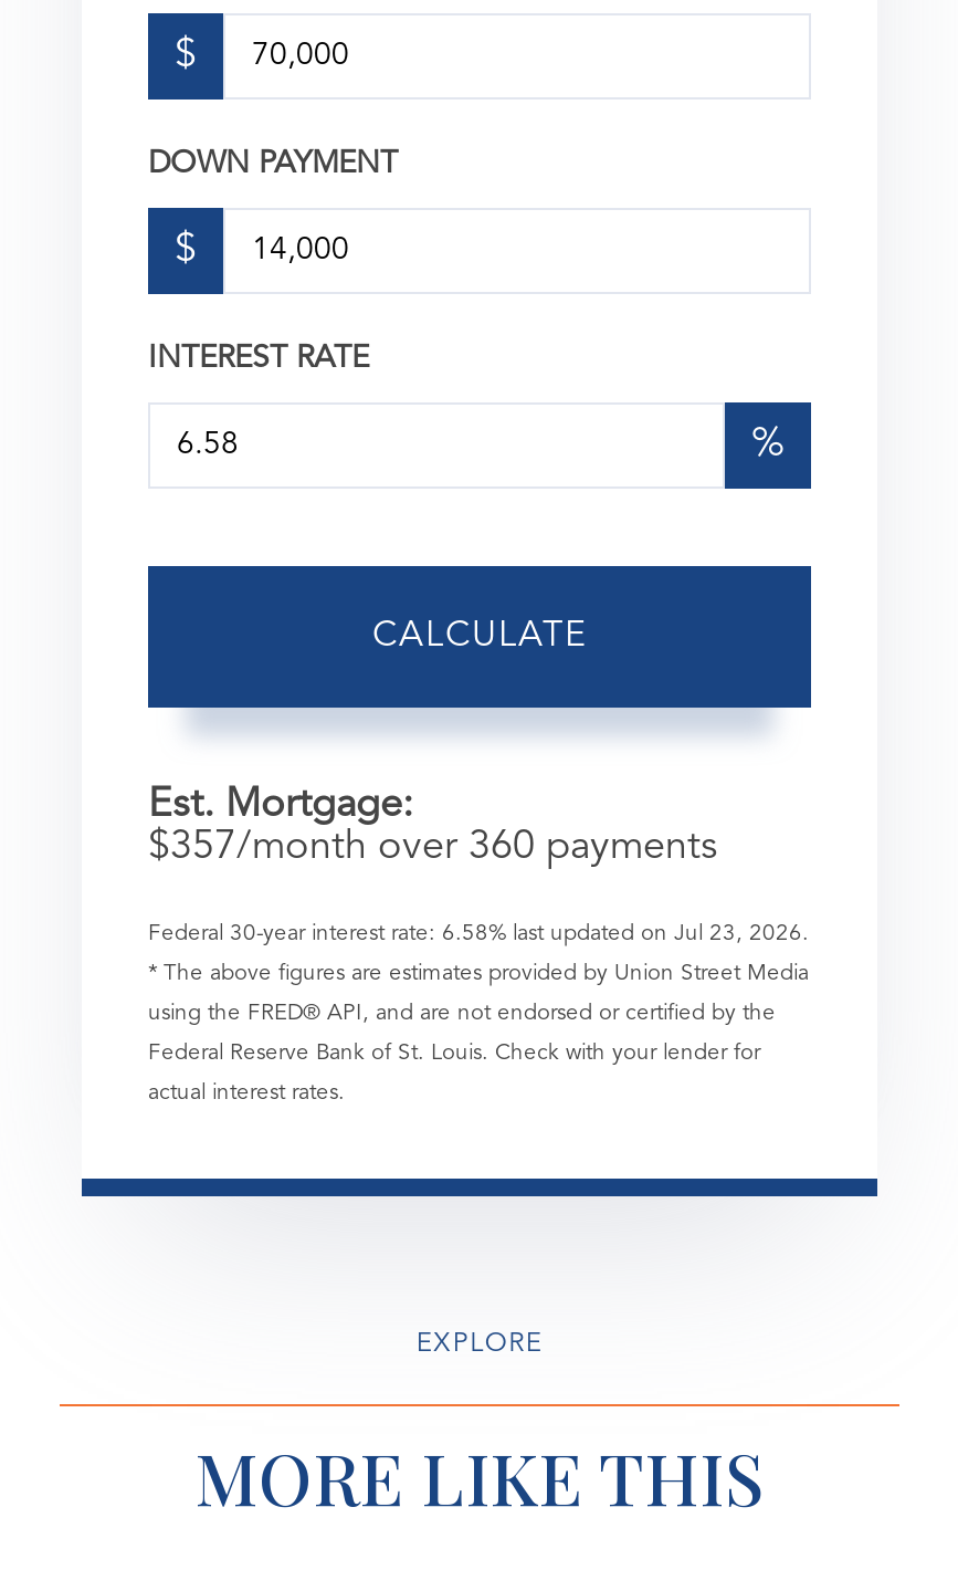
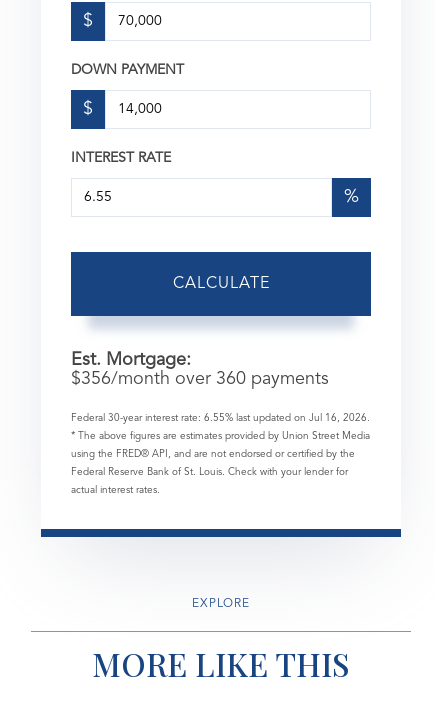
[148,827,718,867] $357/month over 360 payments -> [71,370,329,388] $356/month over 360 payments
[148,922,809,944] Federal 30-year interest rate: 6.58% last updated on Jul 23, 2026. -> [71,413,370,423] Federal 30-year interest rate: 6.55% last updated on Jul 16, 2026.

